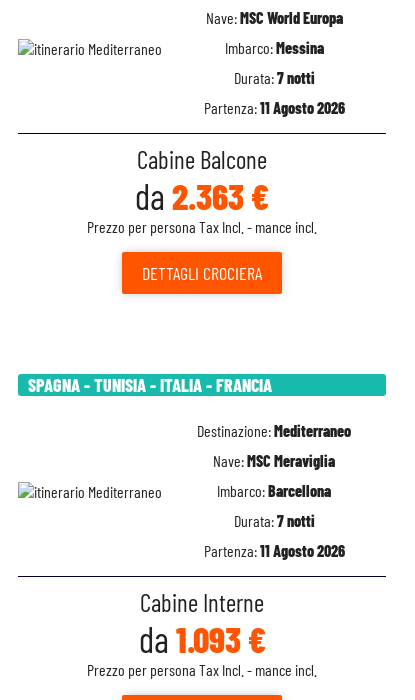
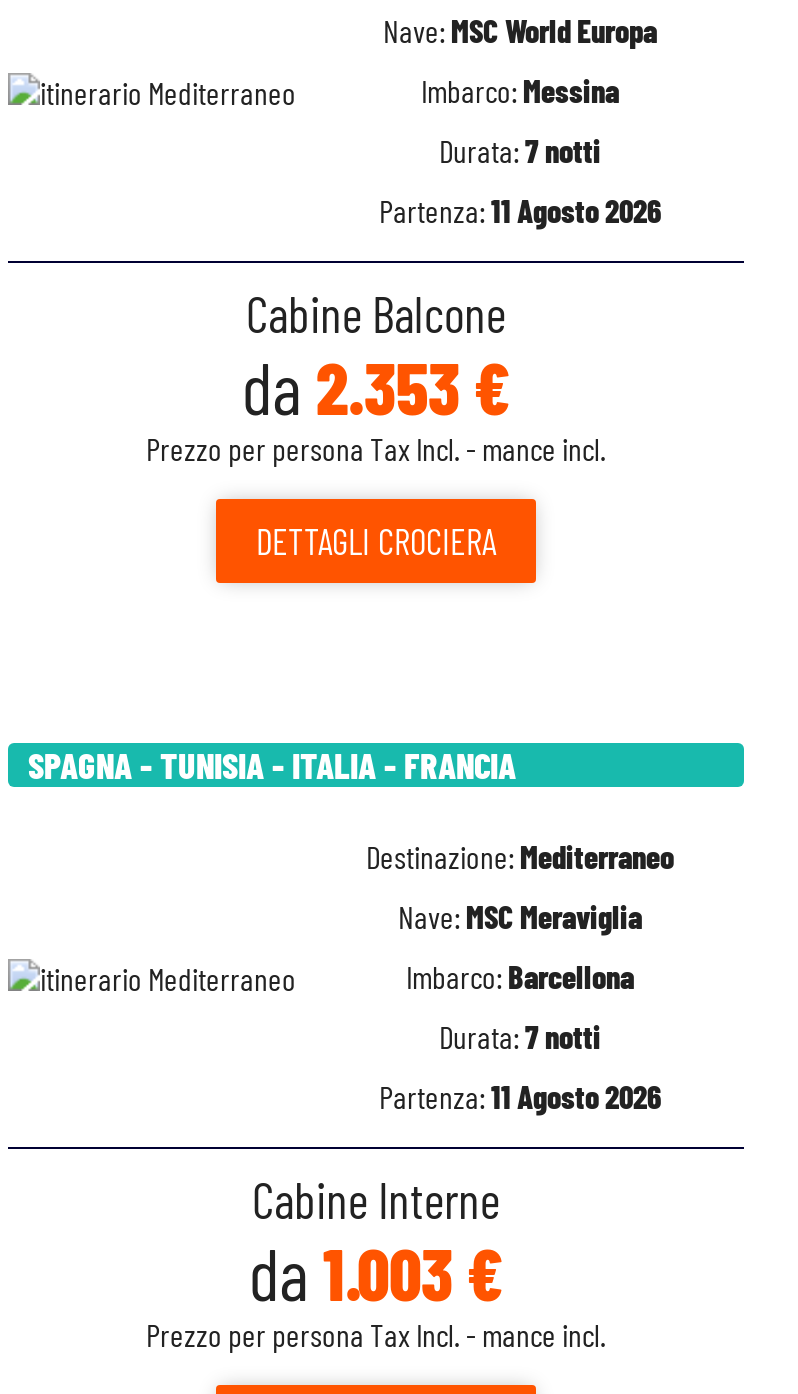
[135,174,269,217] da 2.363 € -> [242,343,510,429] da 2.353 €
[138,617,265,660] da 1.093 € -> [249,1229,503,1315] da 1.003 €

